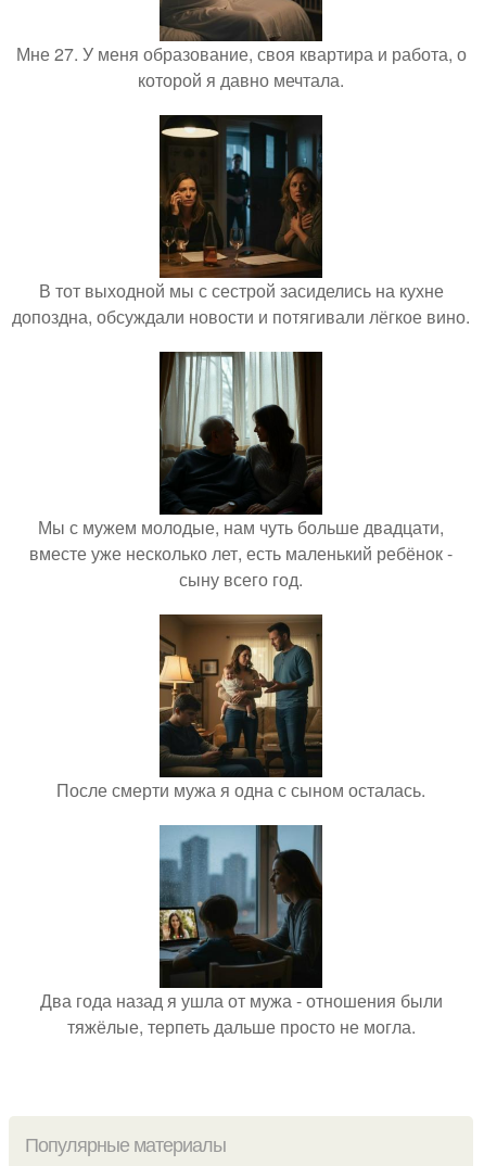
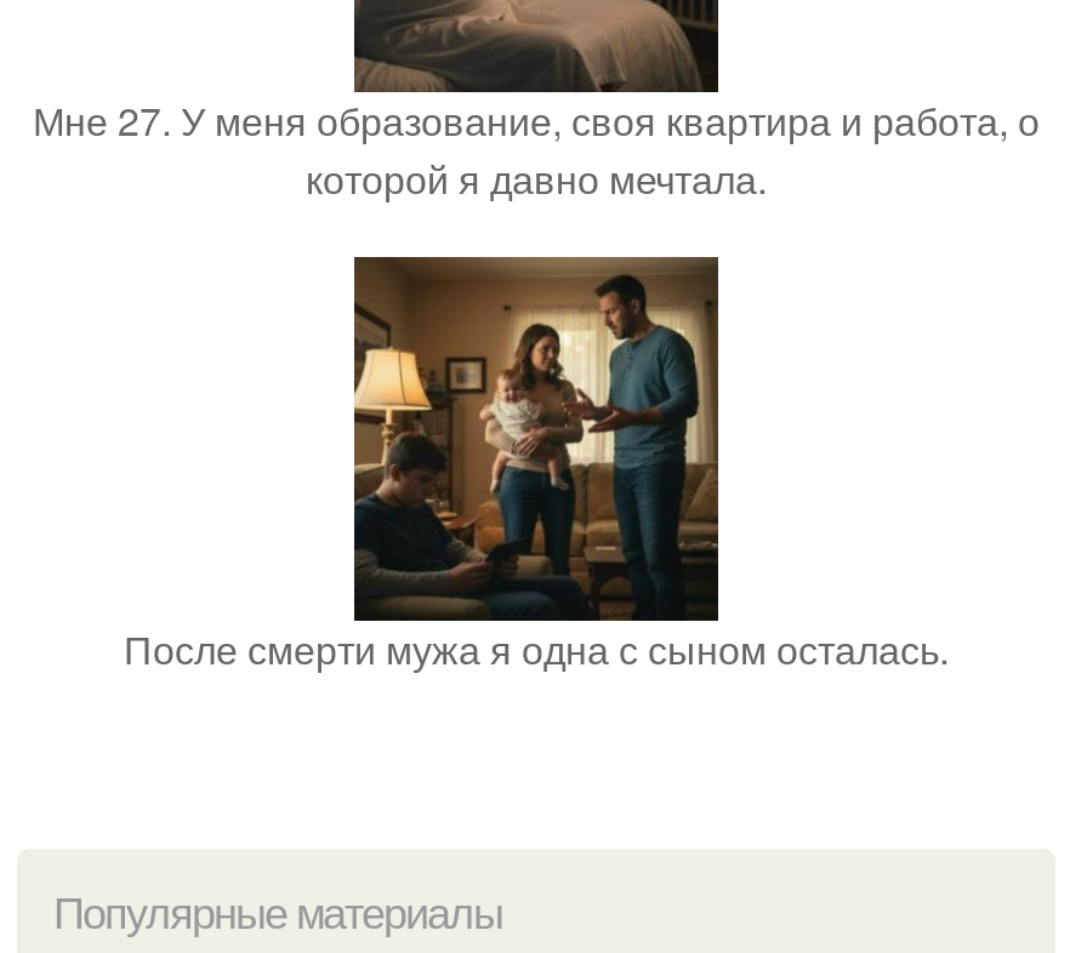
[12,114,470,329] [image] | В тот выходной мы с сестрой засиделись на кухне | допоздна, обсуждали новости и потягивали лёгкое вино. -> none
[29,351,453,592] [image] | Мы с мужем молодые, нам чуть больше двадцати, | вместе уже несколько лет, есть маленький ребёнок - | сыну всего год. -> none
[40,824,442,1039] [image] | Два года назад я ушла от мужа - отношения были | тяжёлые, терпеть дальше просто не могла. -> none

